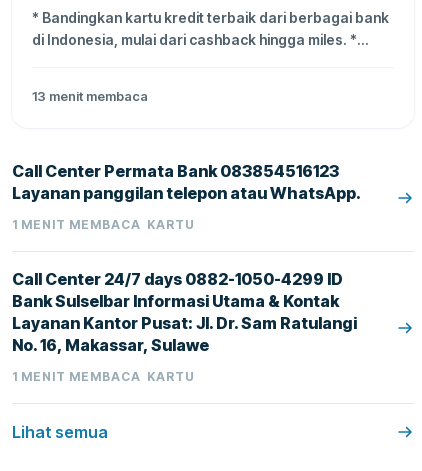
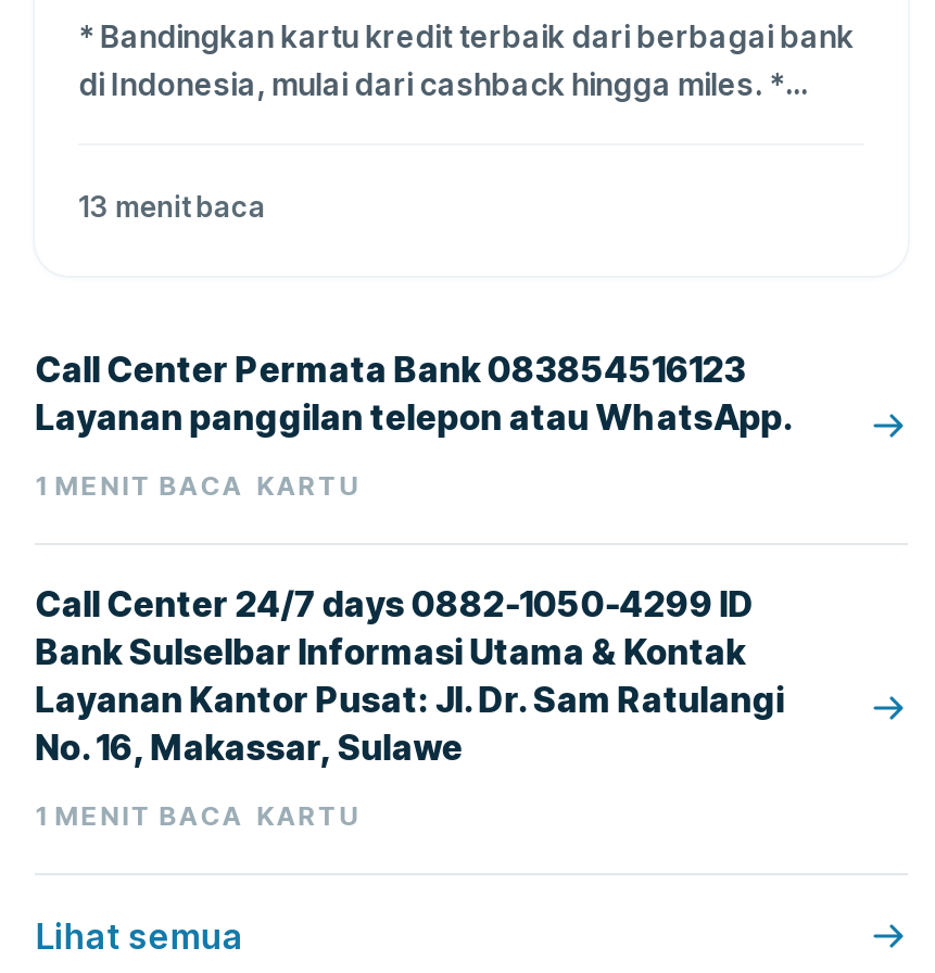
[32,88,148,104] 13 menit membaca -> [79,188,266,222] 13 menit baca
[12,217,195,232] 1 MENIT MEMBACA KARTU -> [35,468,361,500] 1 MENIT BACA KARTU
[12,369,195,384] 1 MENIT MEMBACA KARTU -> [35,798,361,831] 1 MENIT BACA KARTU

